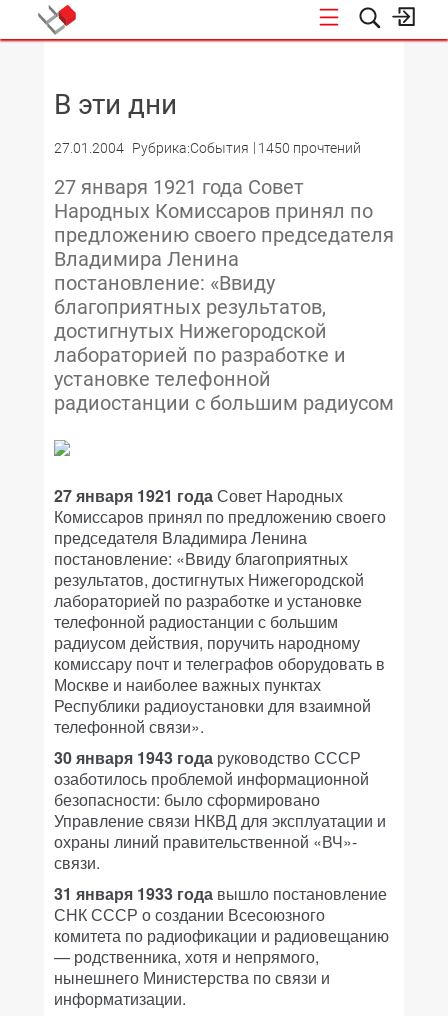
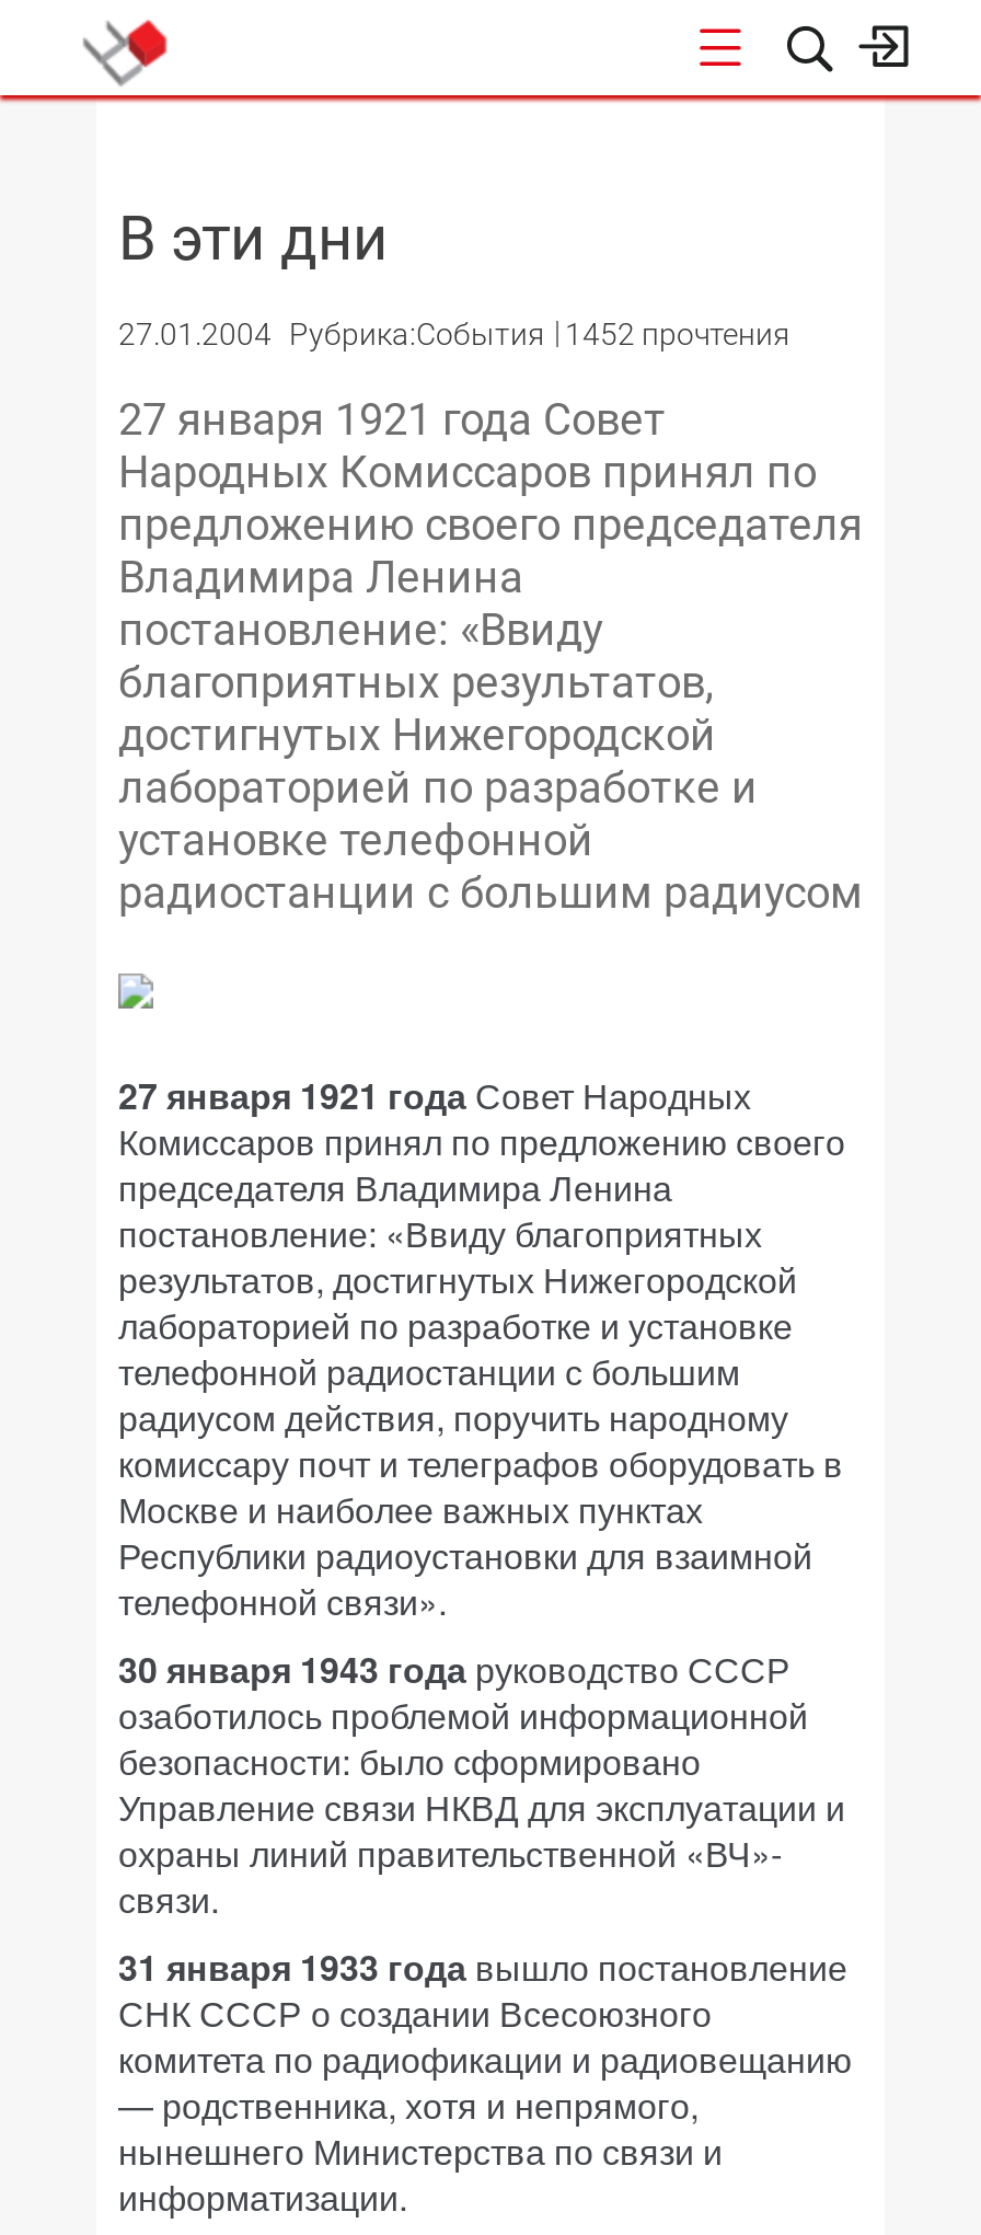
[54,140,361,156] 27.01.2004 Рубрика:События 1450 прочтений -> [118,316,790,352] 27.01.2004 Рубрика:События 1452 прочтения

